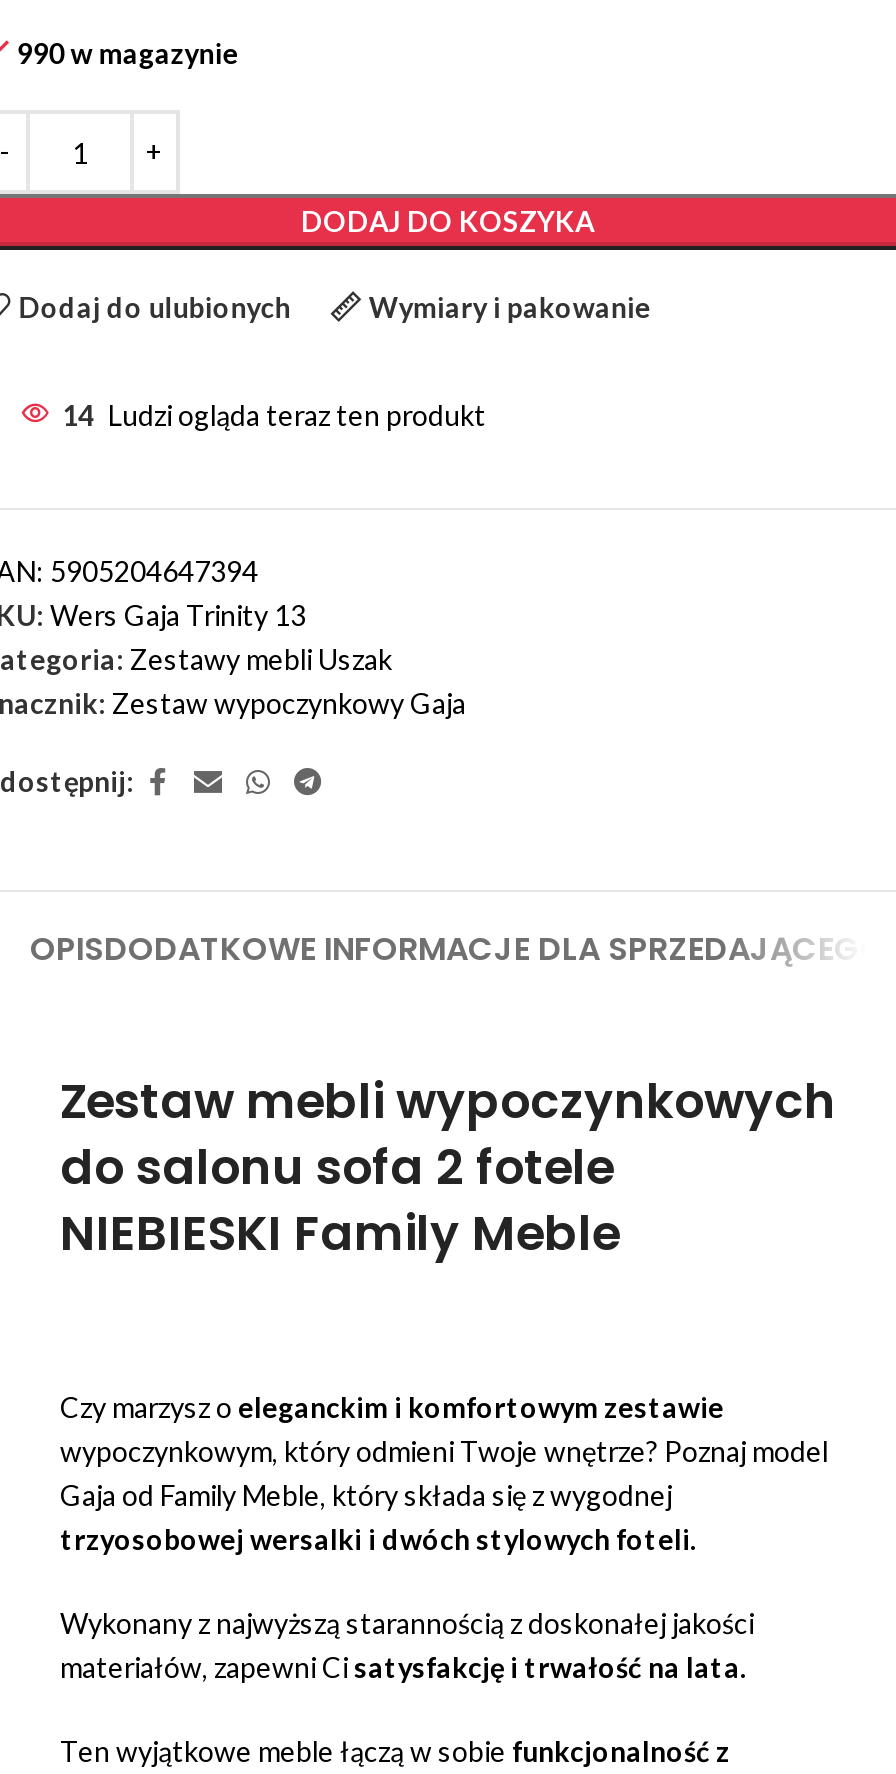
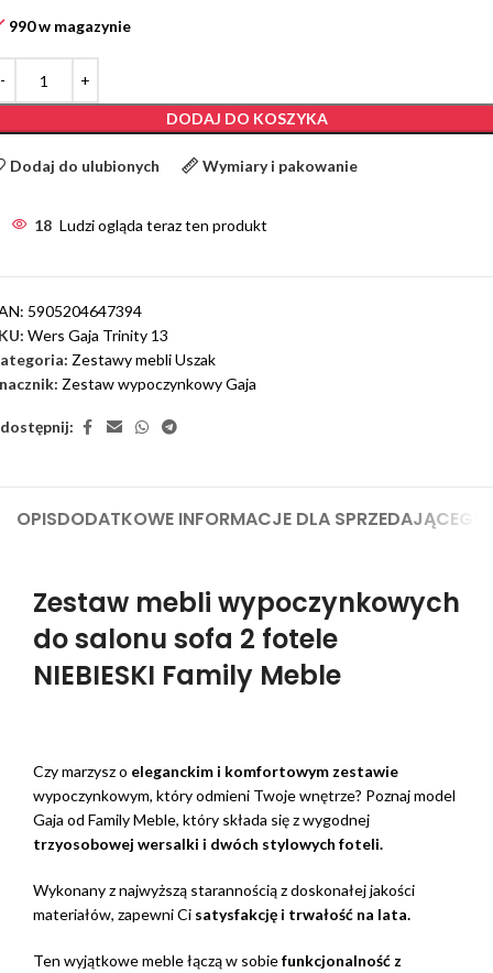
[62,397,486,431] 14 Ludzi ogląda teraz ten produkt -> [34,215,267,234] 18 Ludzi ogląda teraz ten produkt

